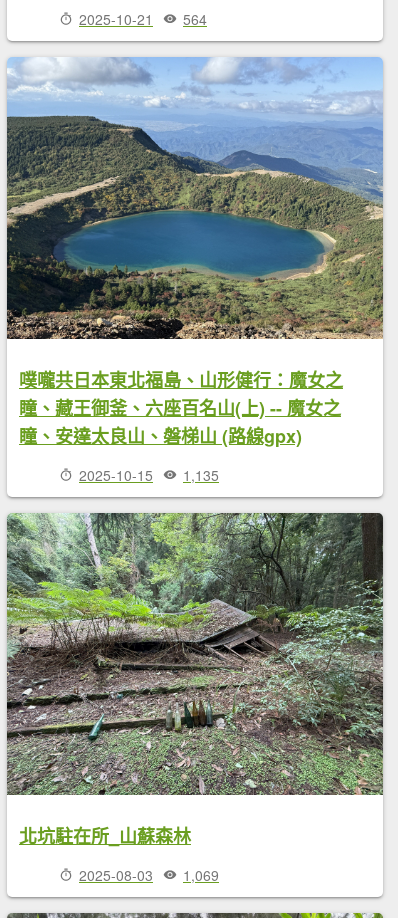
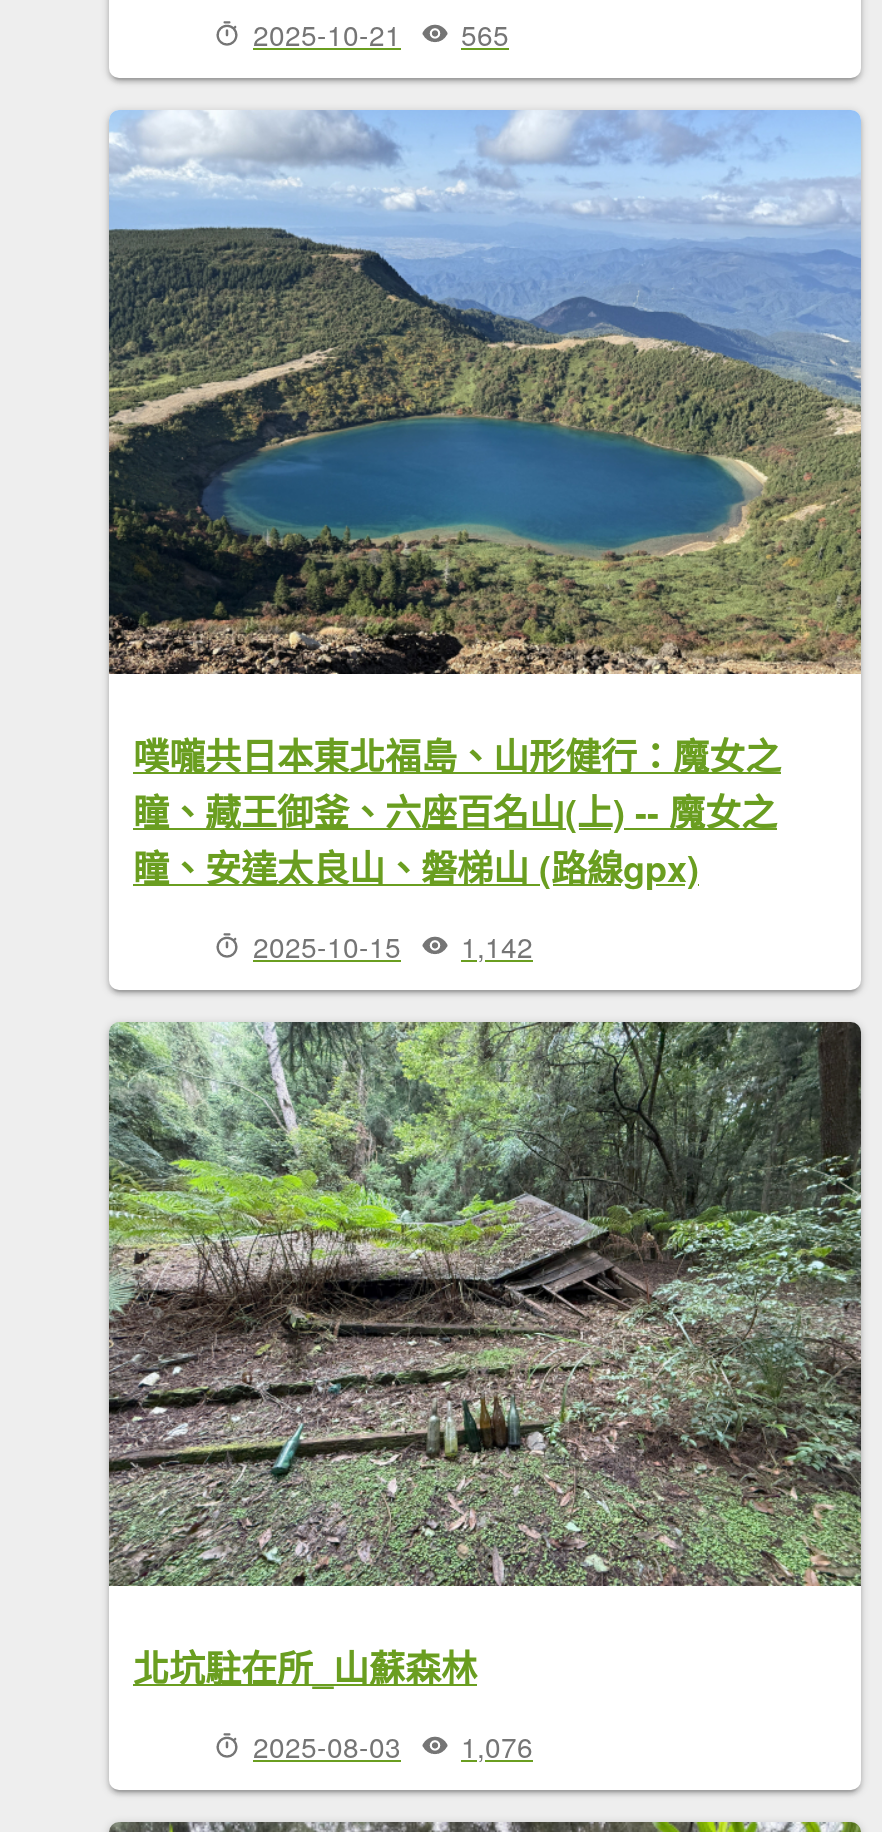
[79,9,207,29] 2025-10-21 564 -> [253,14,509,54] 2025-10-21 565
[79,465,219,485] 2025-10-15 1,135 -> [253,926,533,966] 2025-10-15 1,142
[79,865,219,885] 2025-08-03 1,069 -> [253,1726,533,1766] 2025-08-03 1,076

